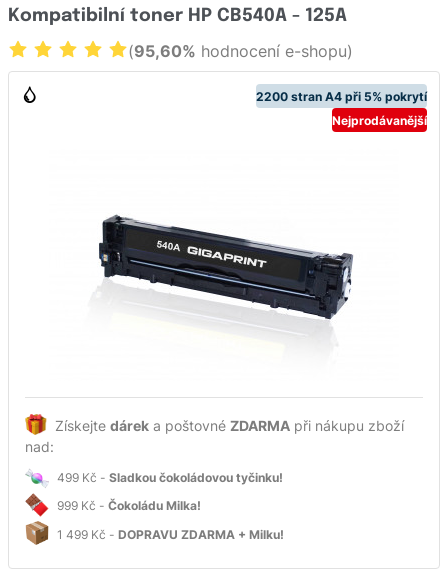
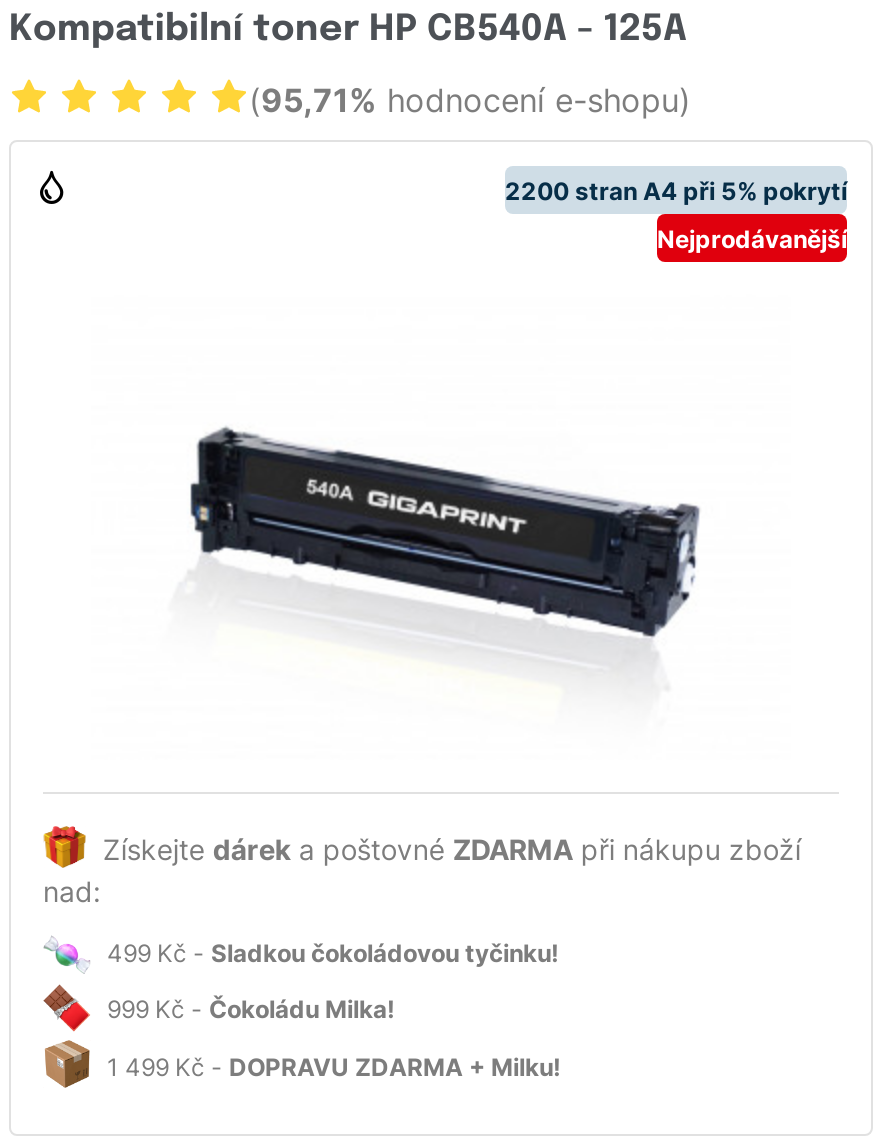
[128,41,353,61] (95,60% hodnocení e-shopu) -> [249,80,691,120] (95,71% hodnocení e-shopu)

